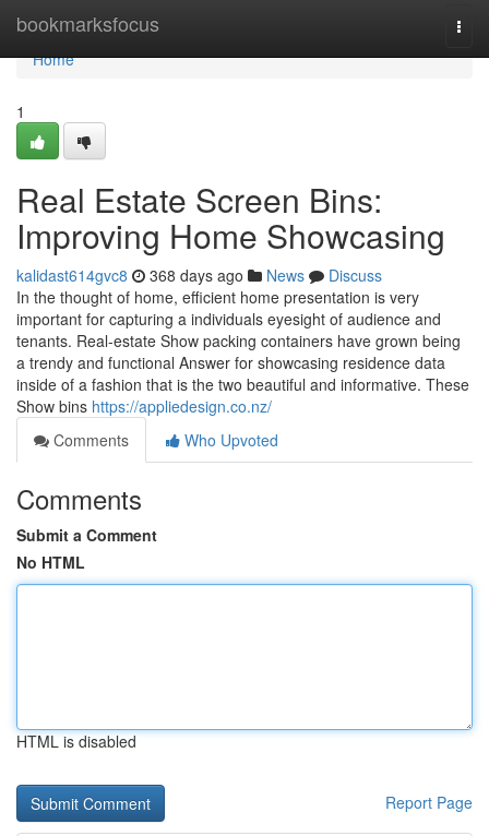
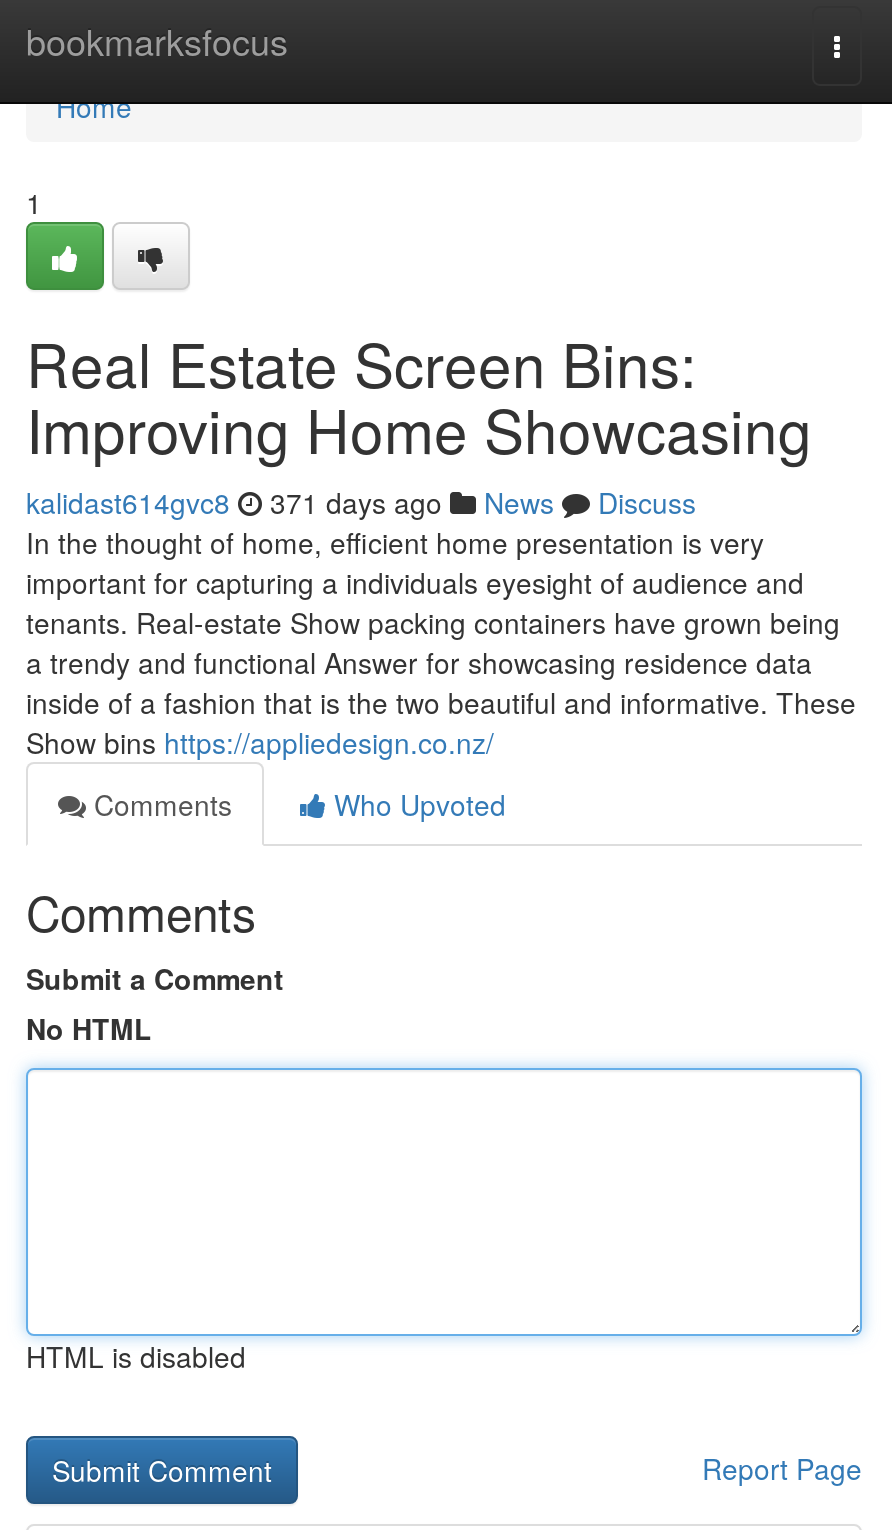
[16,264,382,286] kalidast614gvc8 368 days ago News Discuss -> [26,482,696,522] kalidast614gvc8 371 days ago News Discuss

